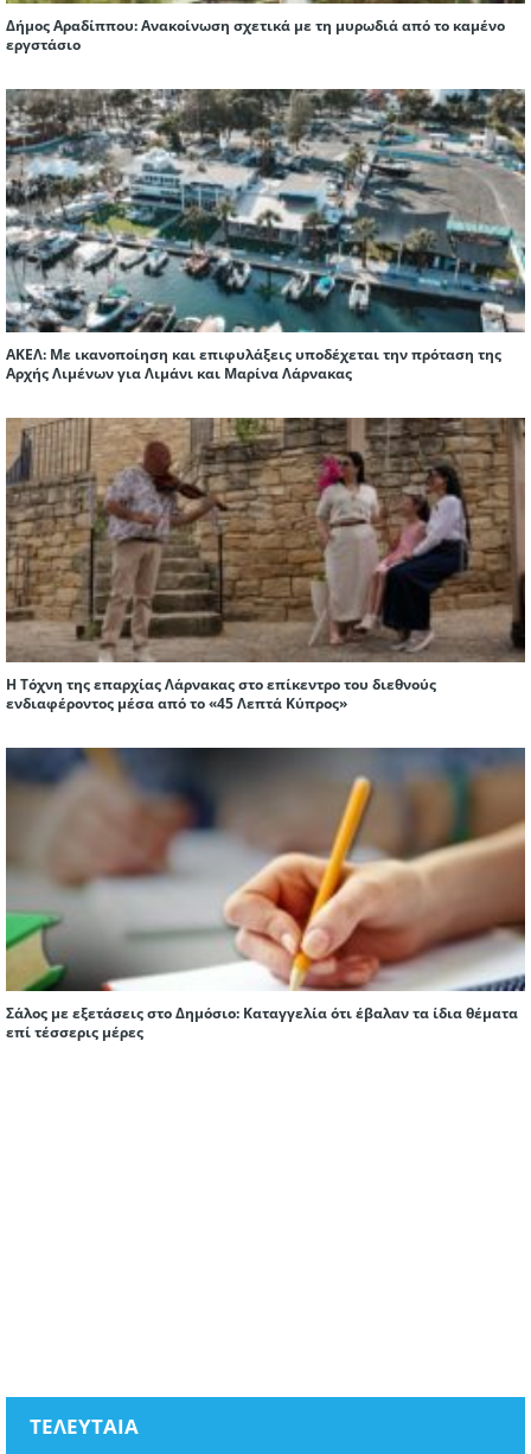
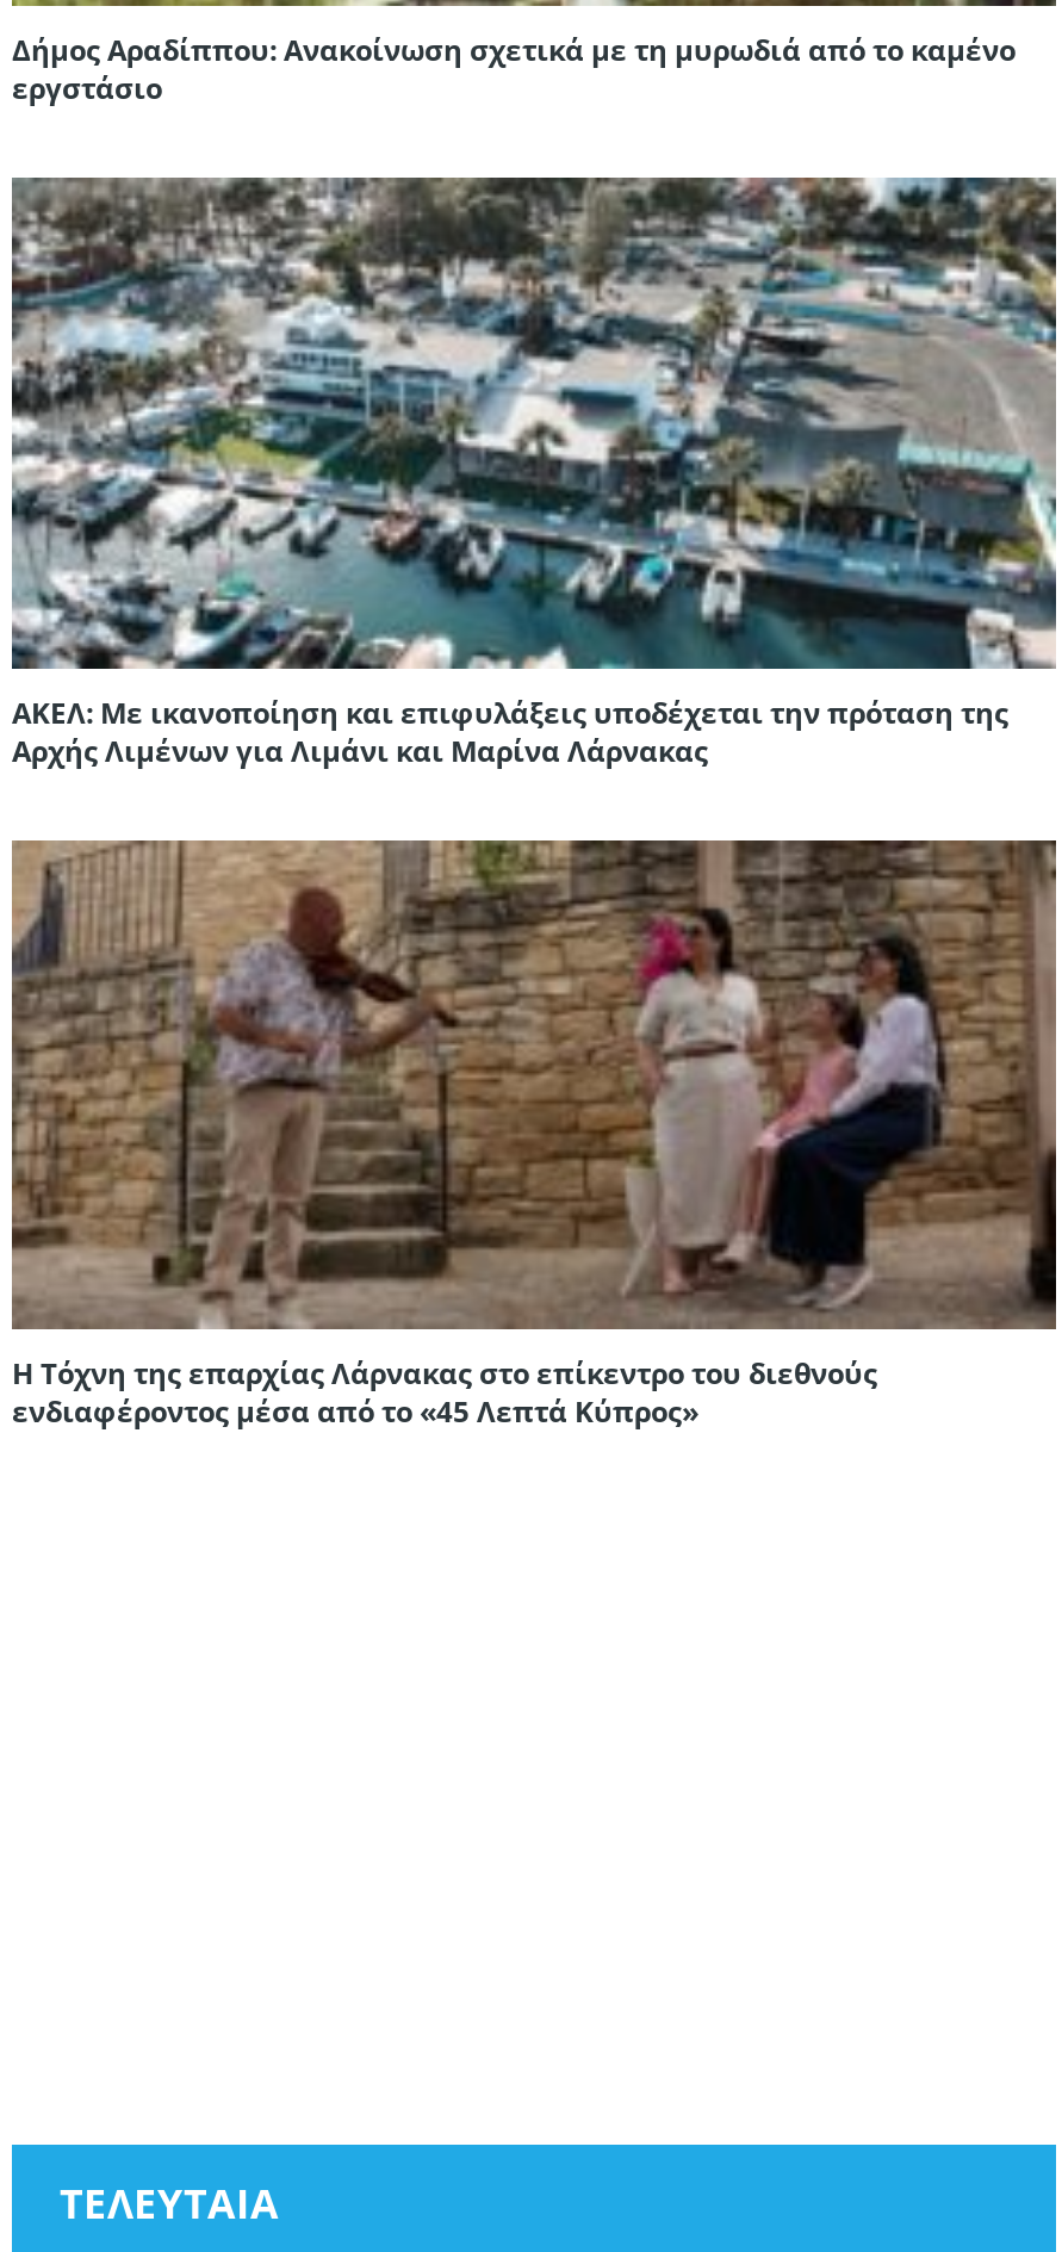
[5,747,526,1043] [image] | Σάλος με εξετάσεις στο Δημόσιο: Καταγγελία ότι έβαλαν τα ίδια θέματα | επί τέσσερις μέρες -> none

